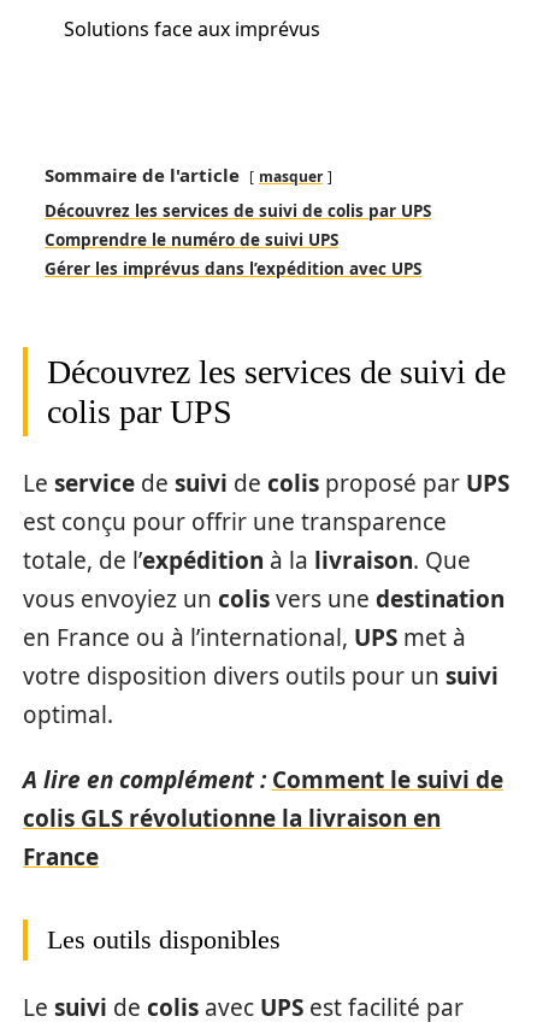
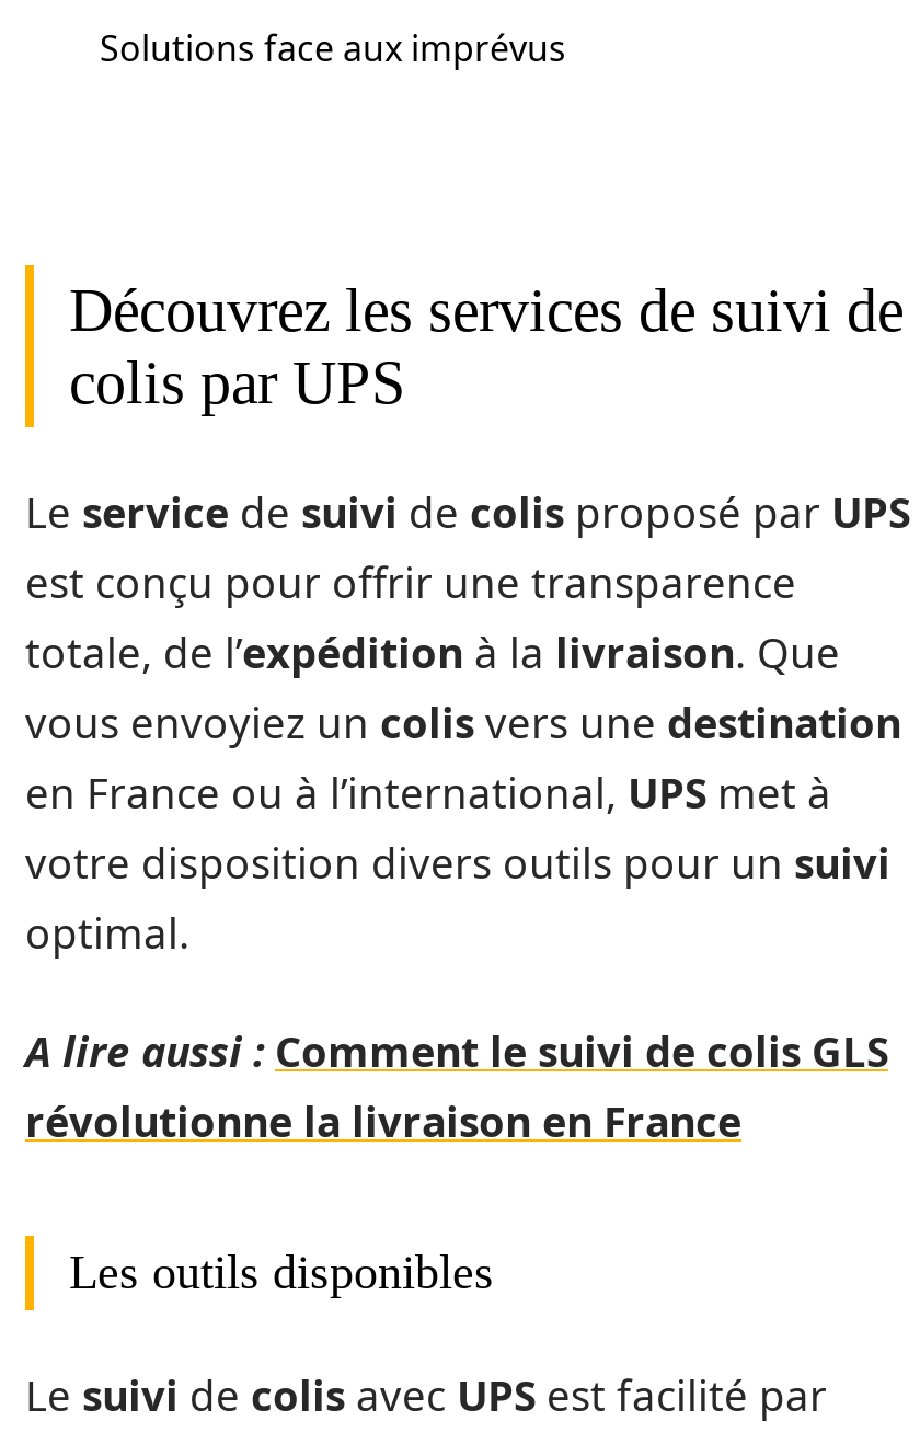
[45,163,431,280] Sommaire de l'article | masquer | Découvrez les services de suivi de colis par UPS | Comprendre le numéro de suivi UPS | Gérer les imprévus dans l’expédition avec UPS -> none
[23,764,503,873] A lire en complément : Comment le suivi de | colis GLS révolutionne la livraison en | France -> [25,1023,888,1150] A lire aussi : Comment le suivi de colis GLS | révolutionne la livraison en France

